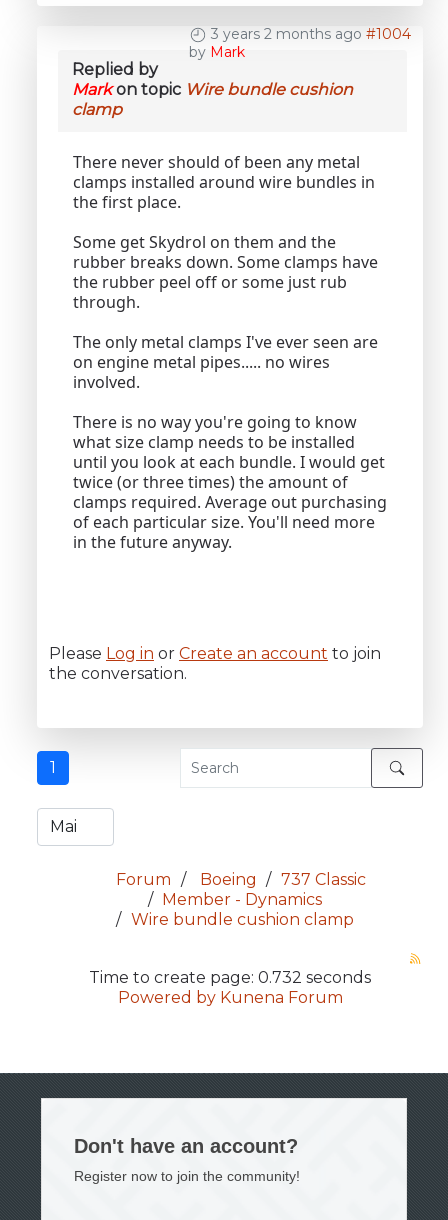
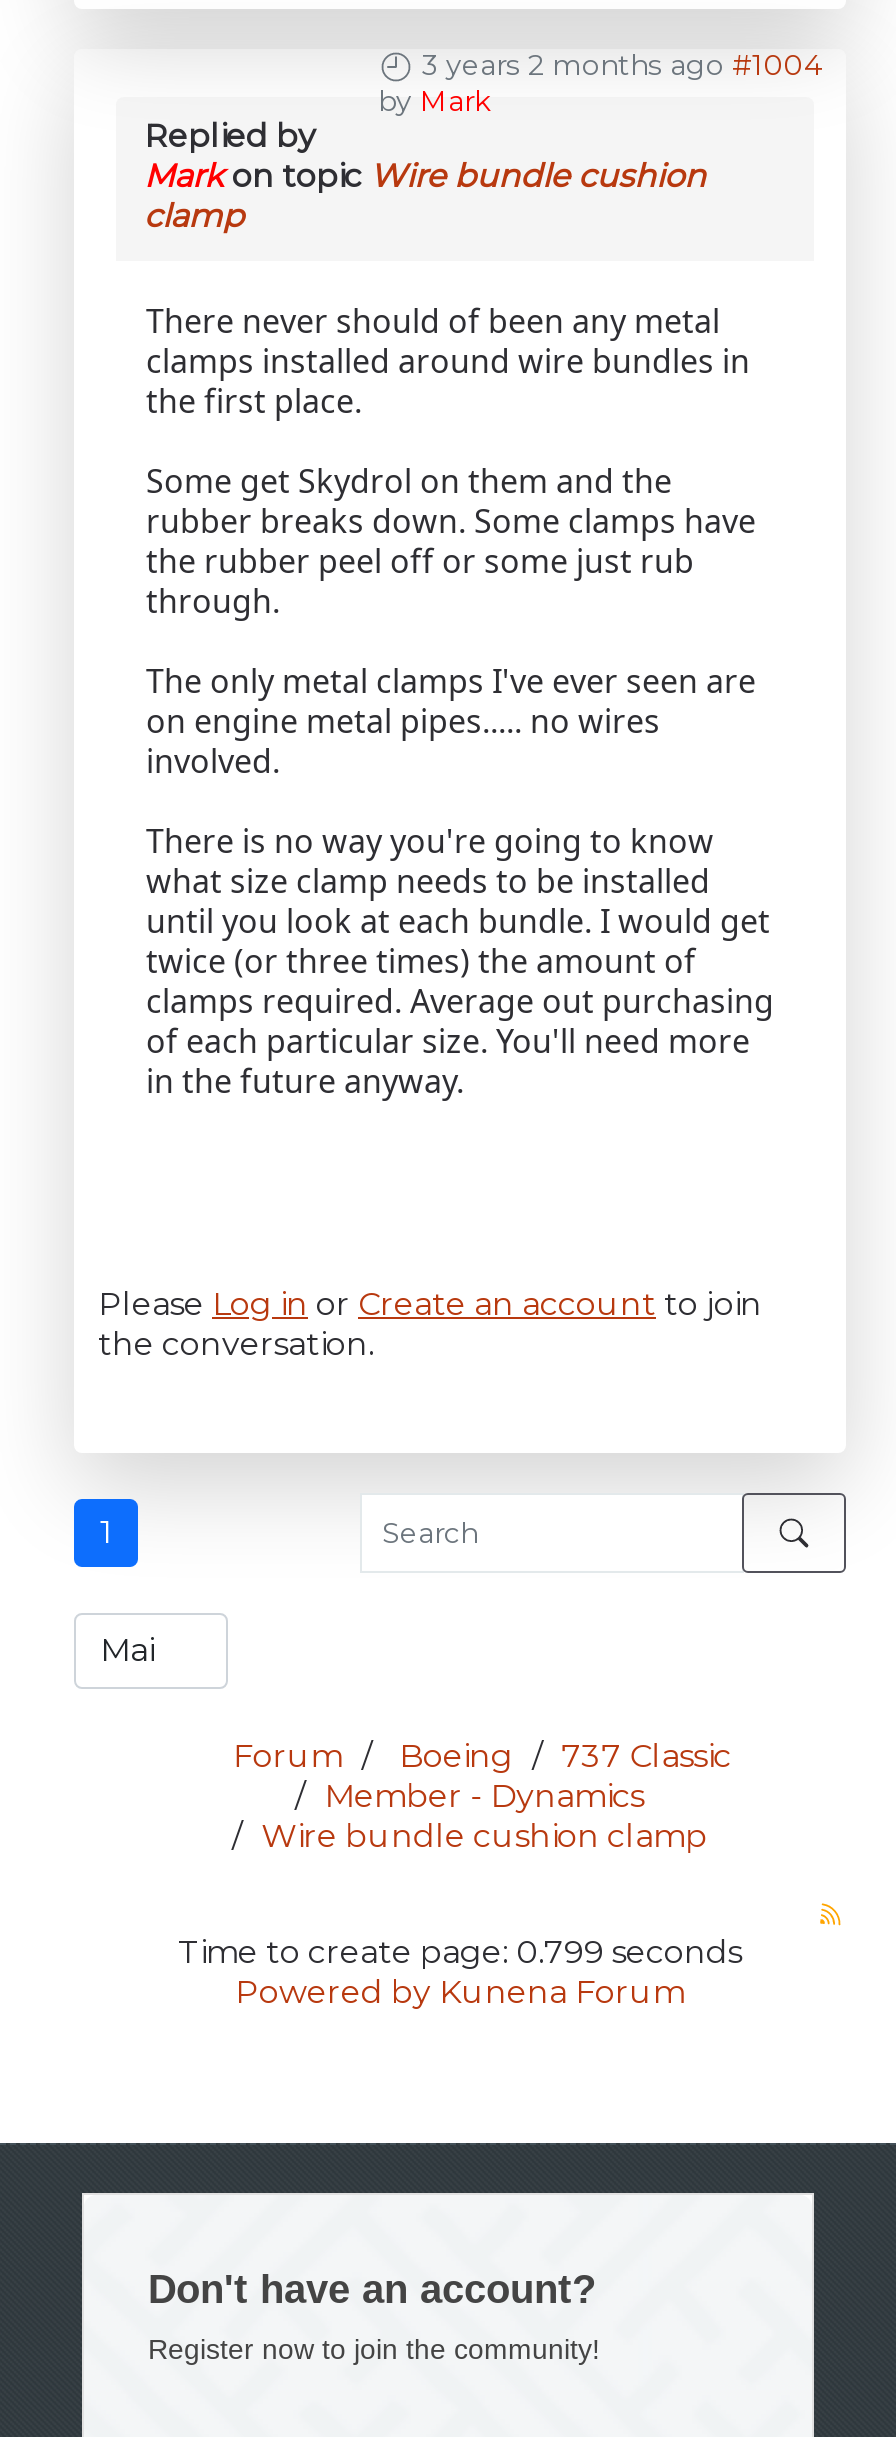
[89,968,371,987] Time to create page: 0.732 seconds -> [178,1932,742,1970] Time to create page: 0.799 seconds

